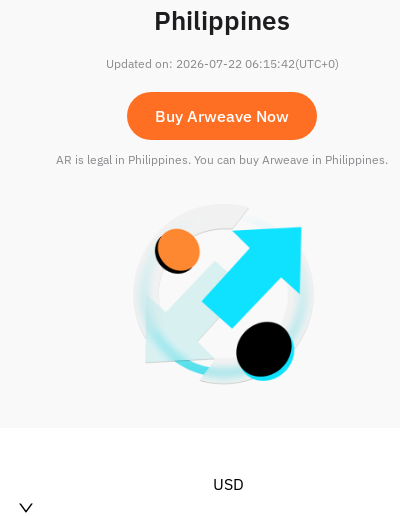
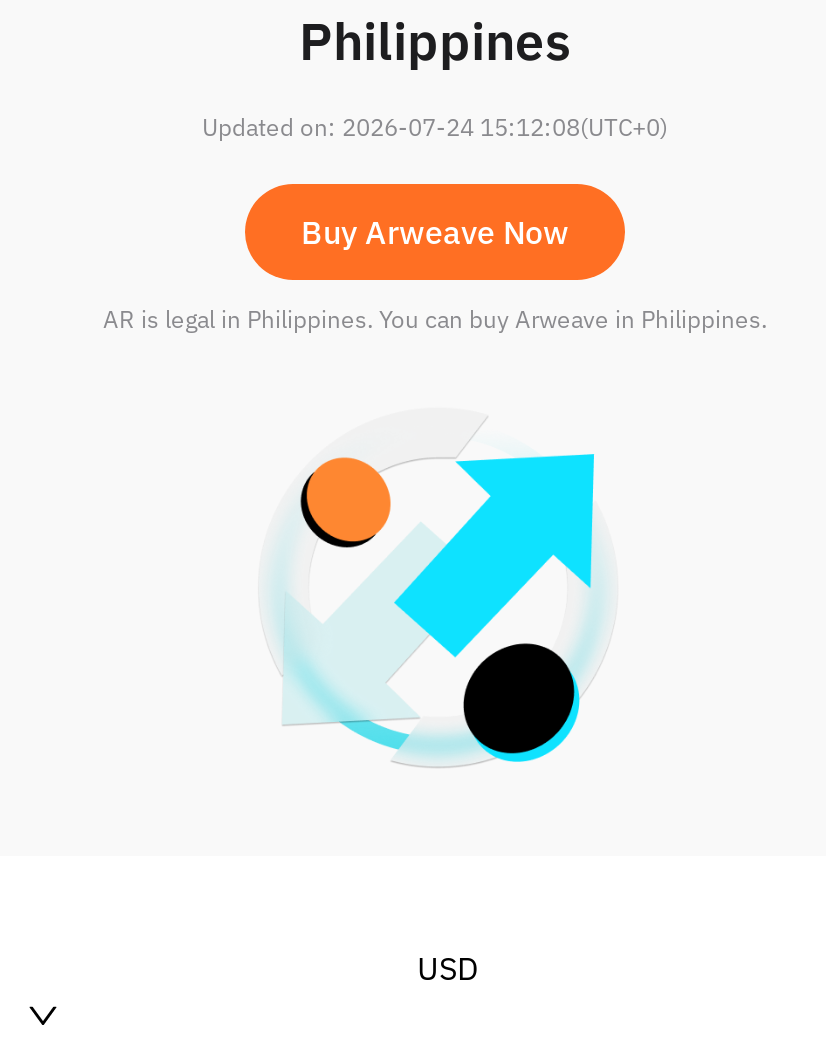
[105,56,338,71] Updated on: 2026-07-22 06:15:42(UTC+0) -> [202,112,668,142] Updated on: 2026-07-24 15:12:08(UTC+0)

